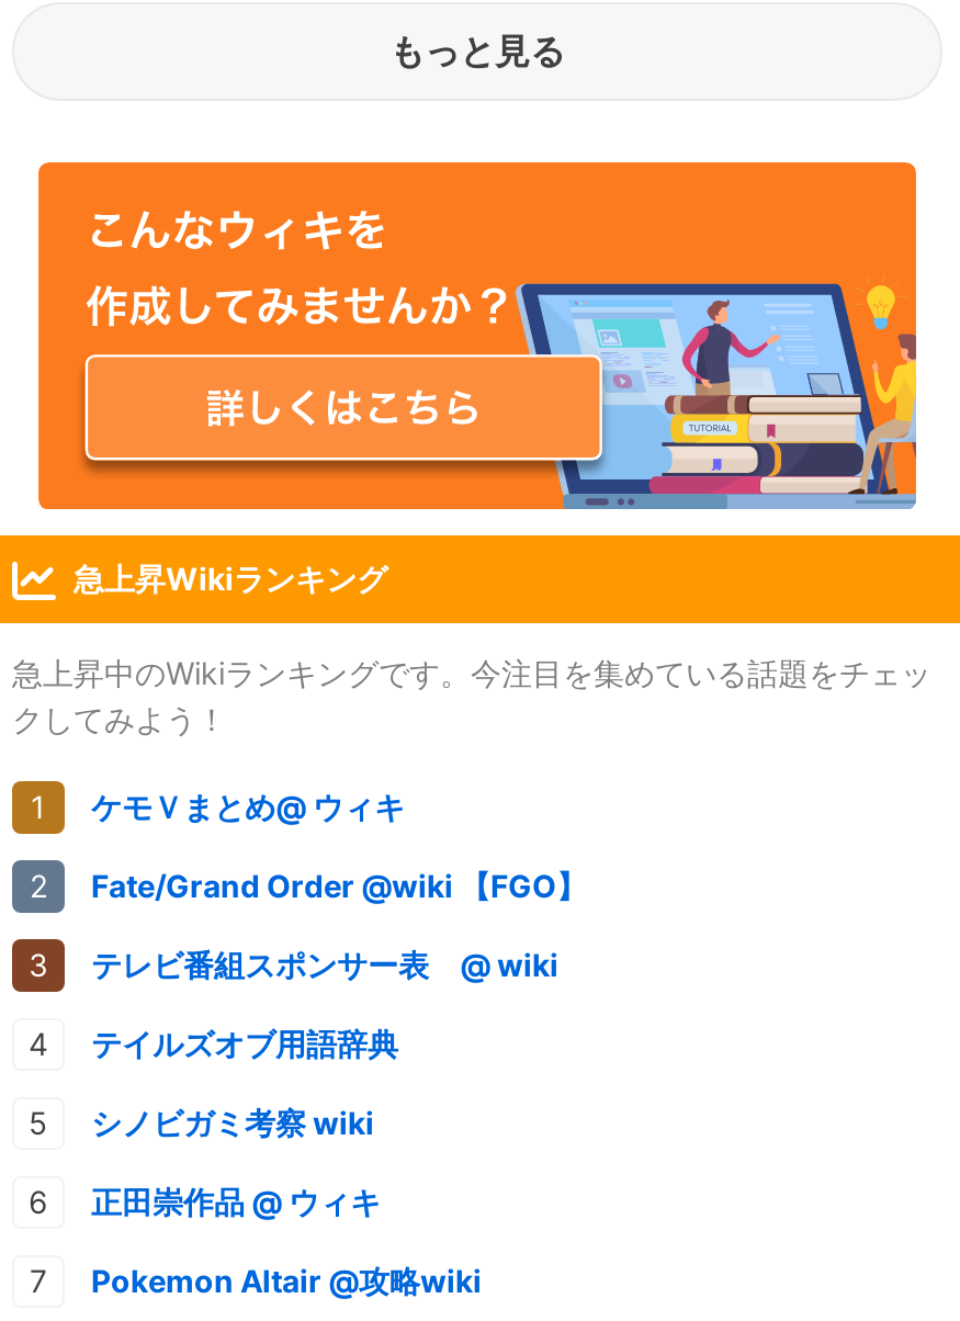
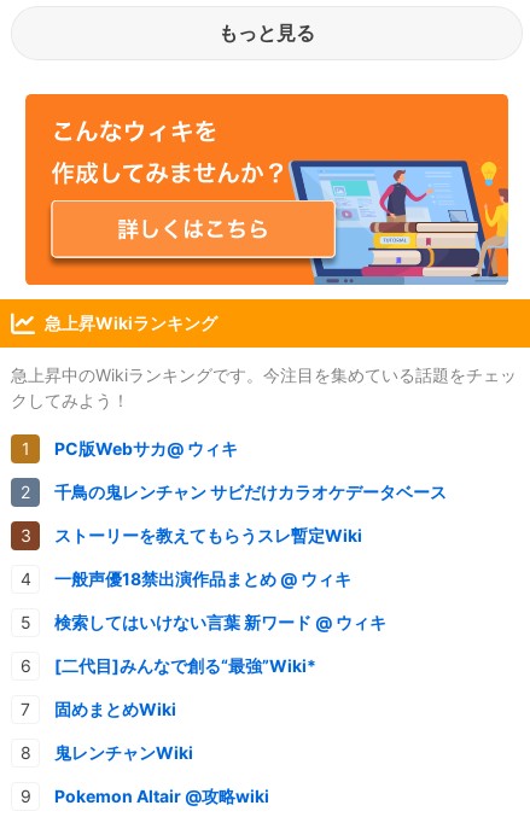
[91,787,587,1219] ケモＶまとめ@ ウィキ | Fate/Grand Order @wiki 【FGO】 | テレビ番組スポンサー表 @ wiki | テイルズオブ用語辞典 | シノビガミ考察 wiki | 正田崇作品 @ ウィキ -> [54,438,447,762] PC版Webサカ@ ウィキ | 千鳥の鬼レンチャン サビだけカラオケデータベース | ストーリーを教えてもらうスレ暫定Wiki | 一般声優18禁出演作品まとめ @ ウィキ | 検索してはいけない言葉 新ワード @ ウィキ | [二代目]みんなで創る“最強”Wiki* | 固めまとめWiki | 鬼レンチャンWiki

